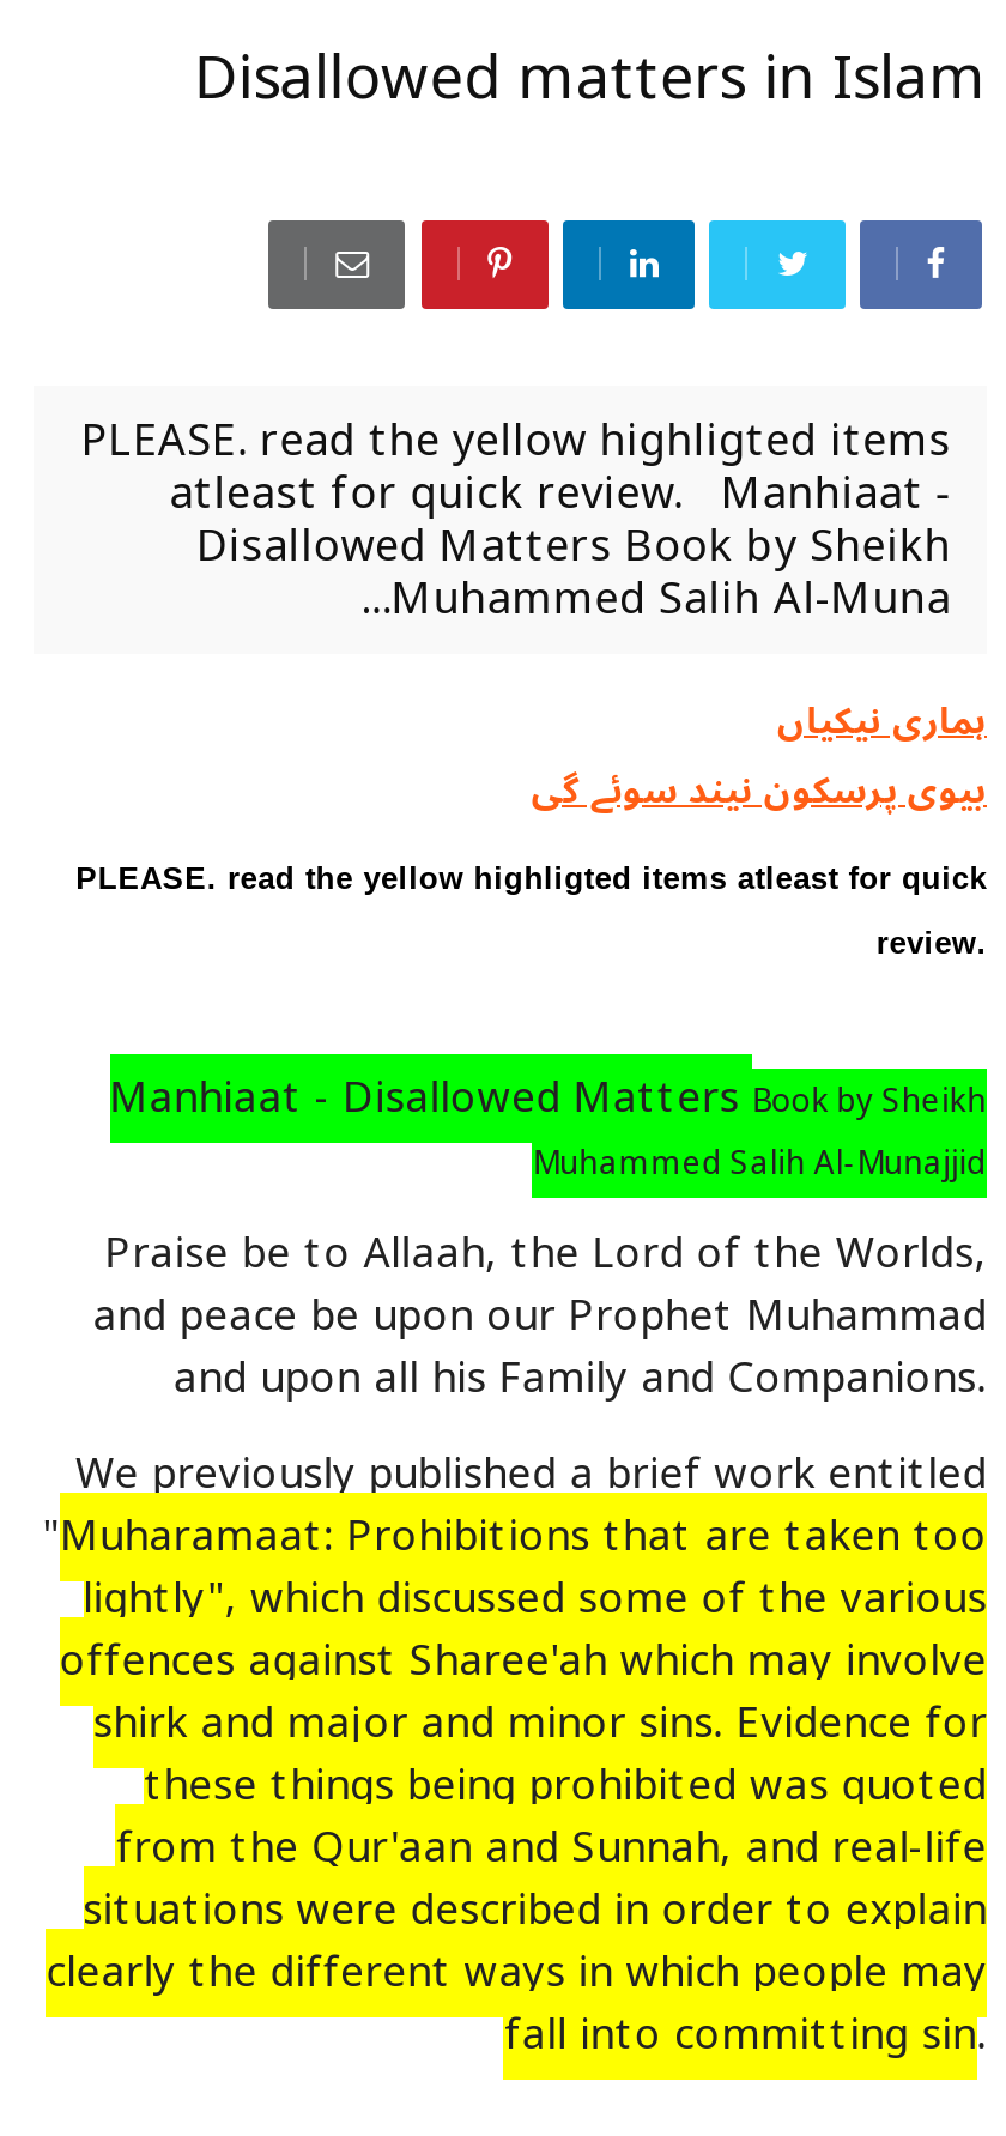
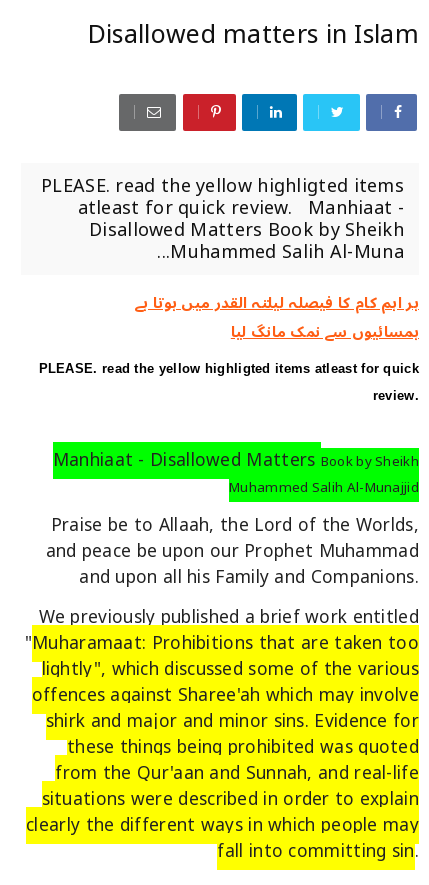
[531,682,987,829] ہماری نیکیاں | بیوی پرسکون نیند سوئے گی -> [135,287,419,348] ہر اہم کام کا فیصلہ لیلتہ القدر میں ہوتا ہے | ہمسائیوں سے نمک مانگ لیا

